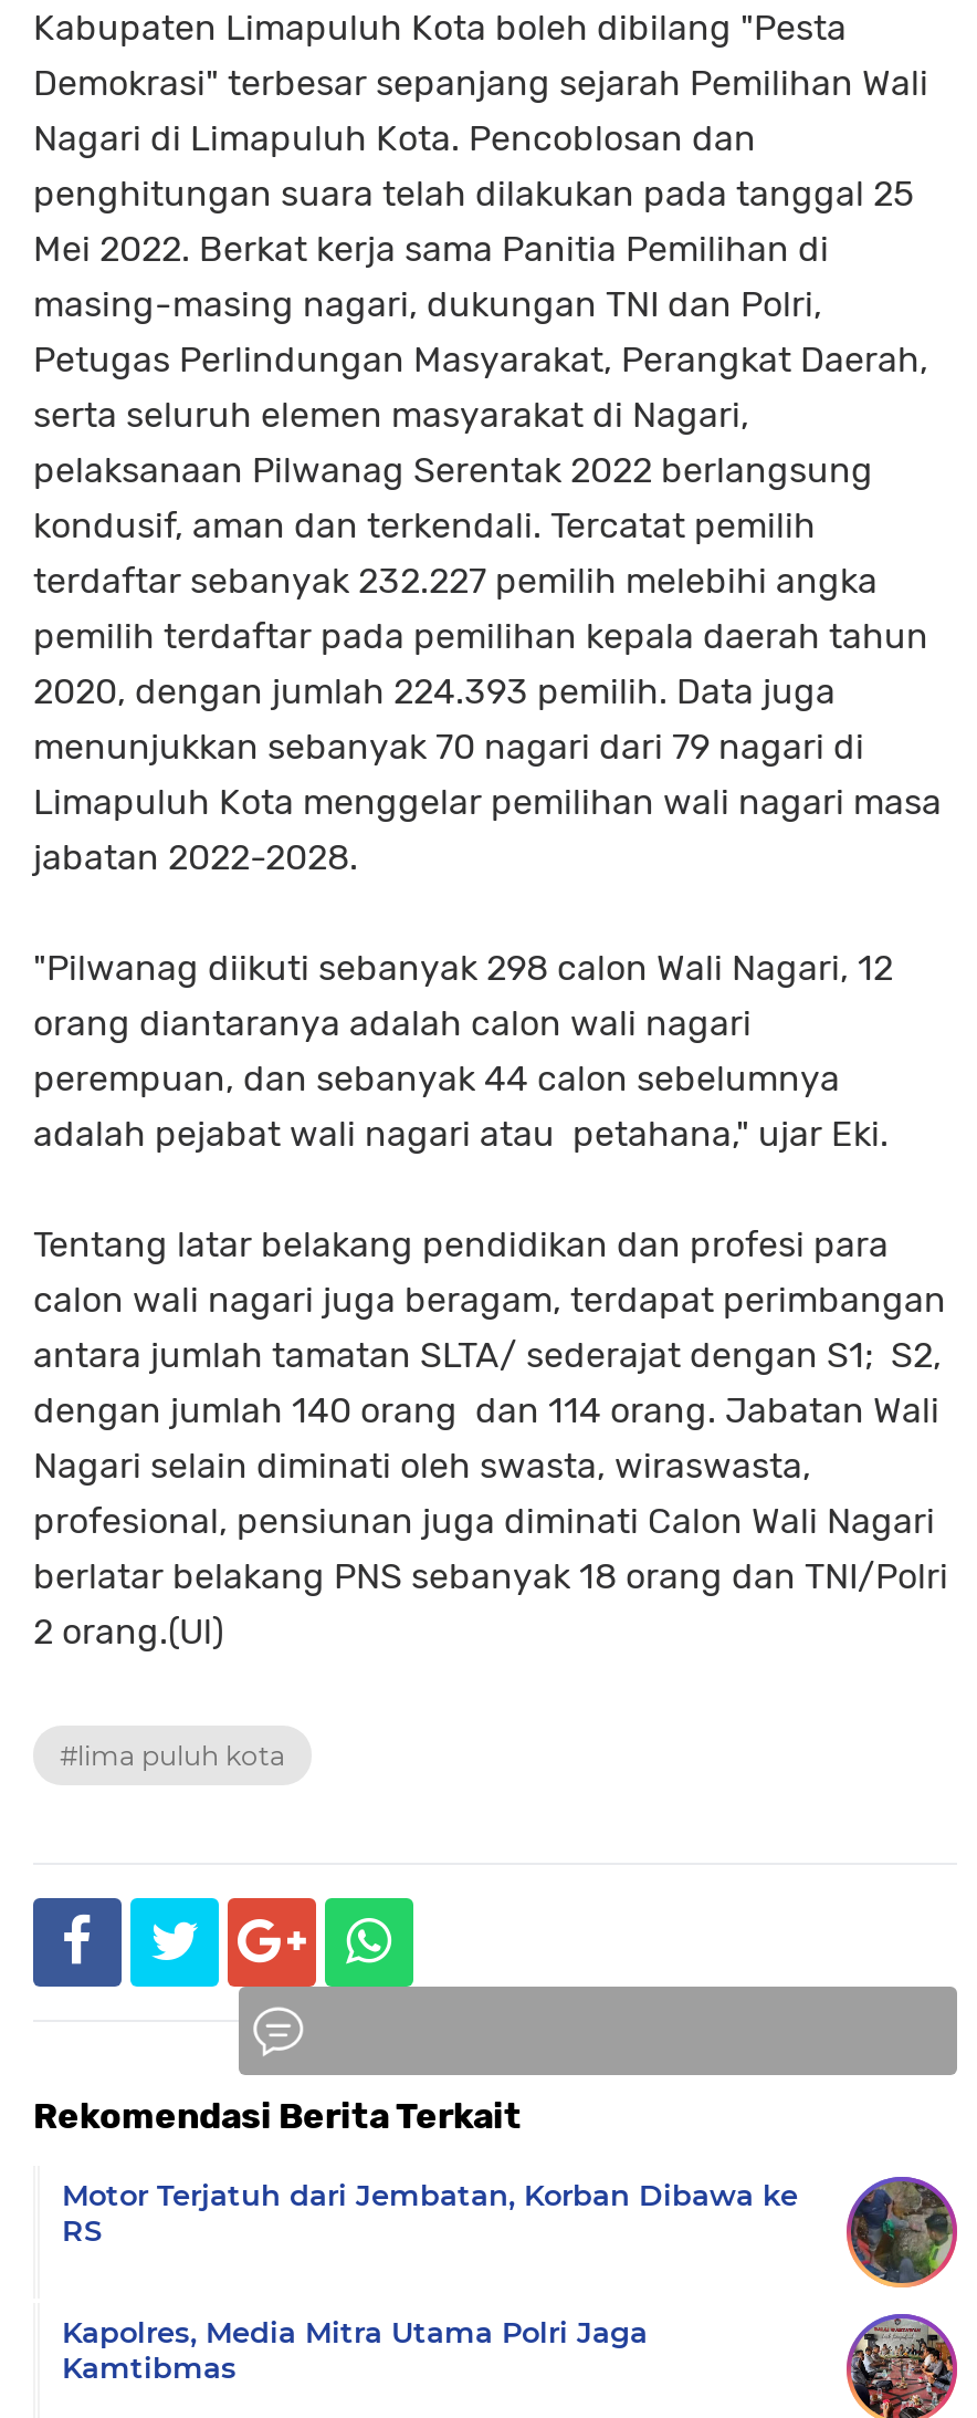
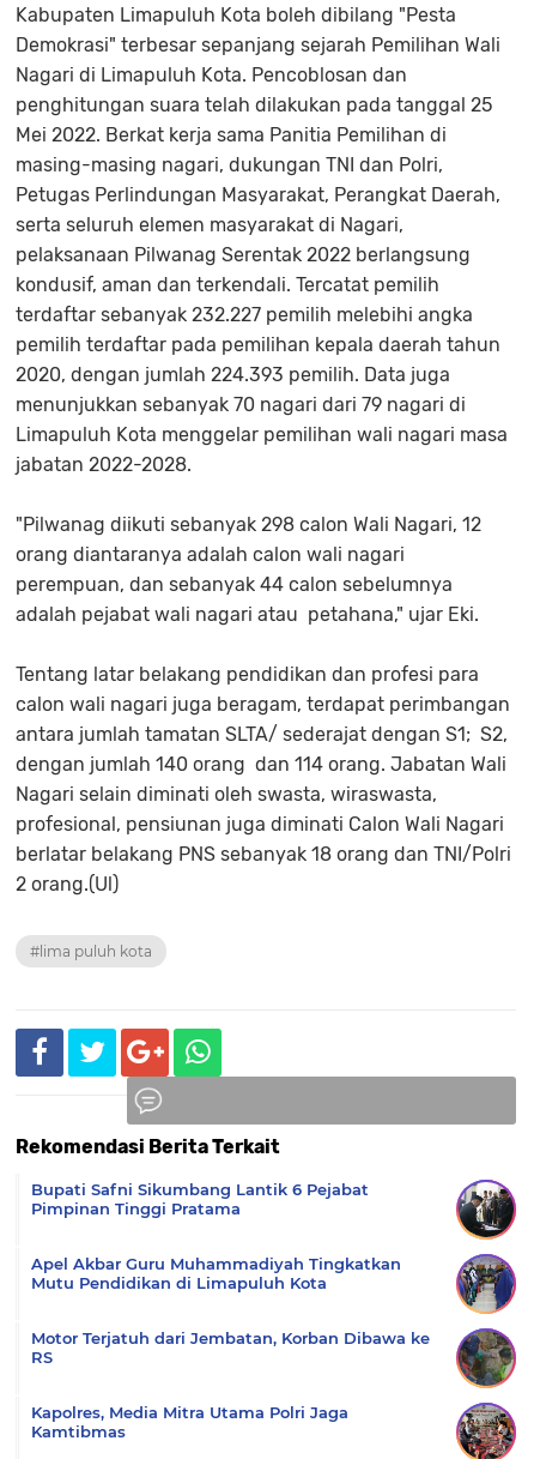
none -> [31,1179,401,1292] Bupati Safni Sikumbang Lantik 6 Pejabat | Pimpinan Tinggi Pratama | Apel Akbar Guru Muhammadiyah Tingkatkan | Mutu Pendidikan di Limapuluh Kota
none -> [459,1256,515,1315] [image]
none -> [460,1182,515,1237] [image]

